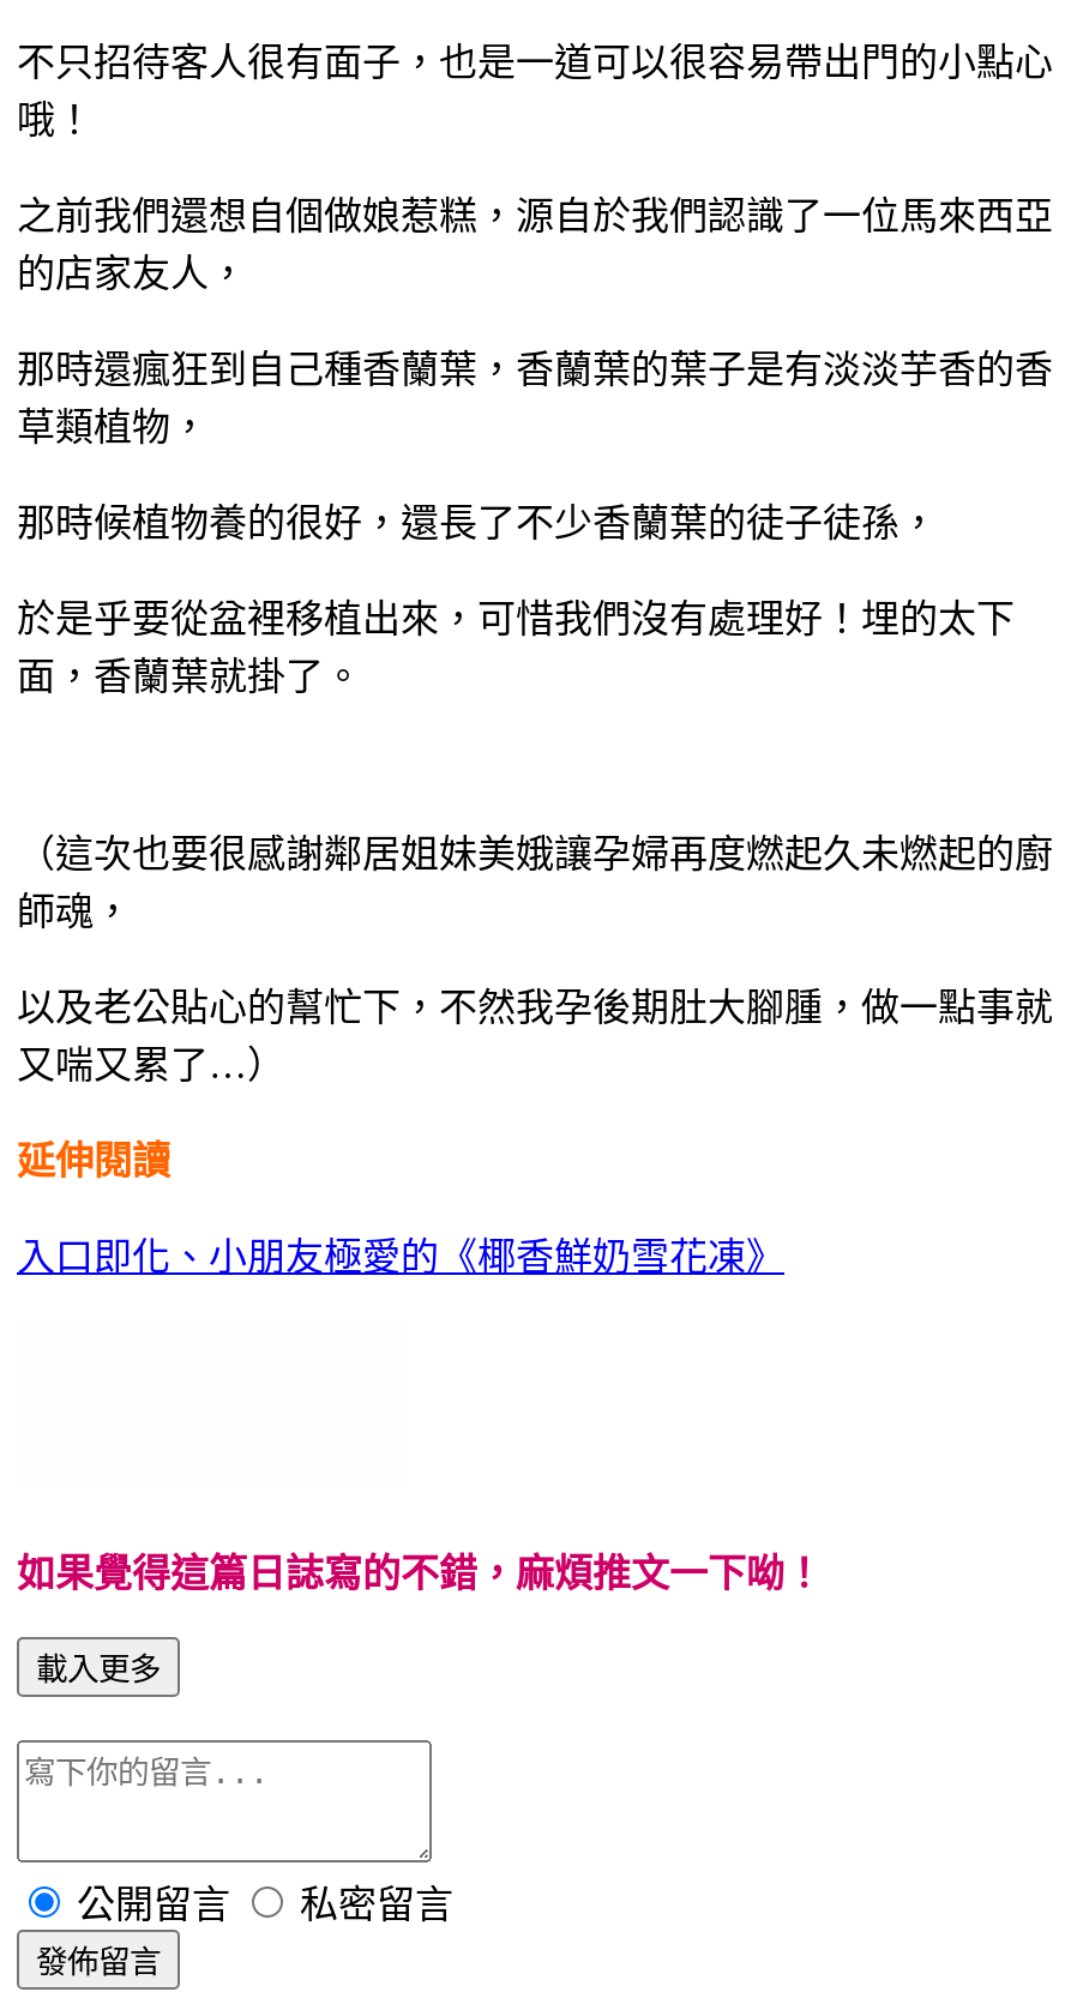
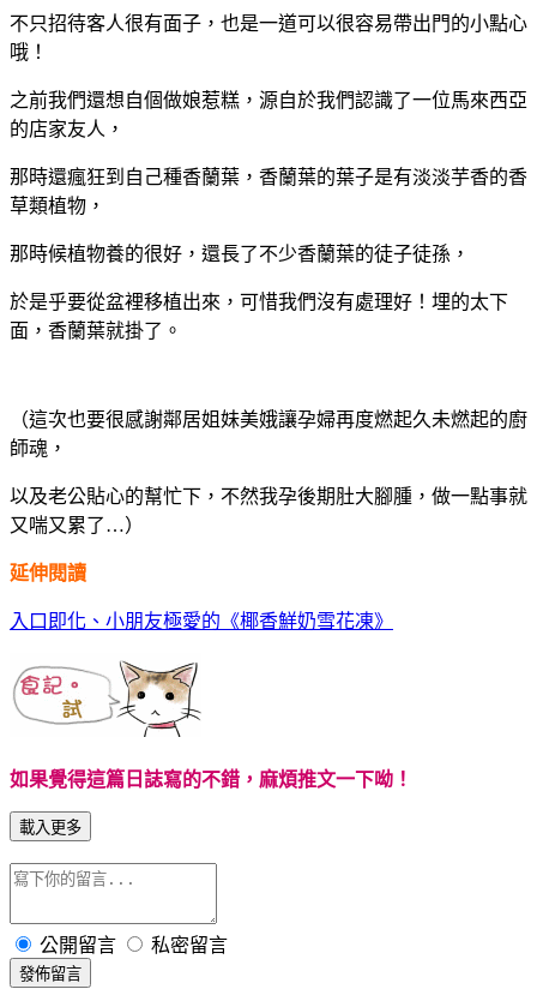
none -> [12,660,201,738] [image]

